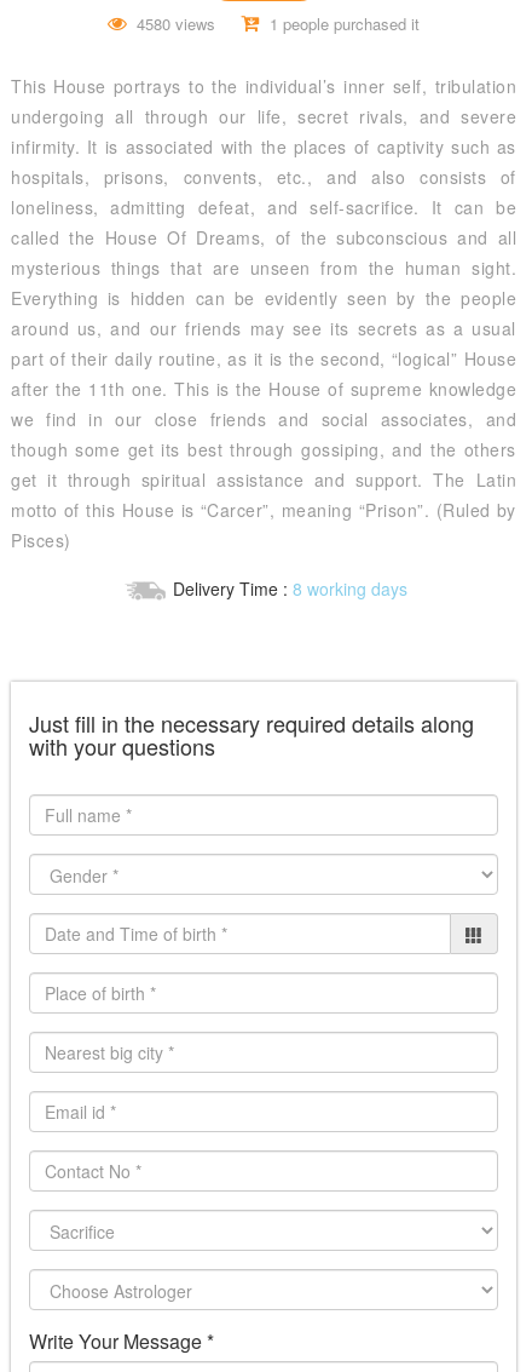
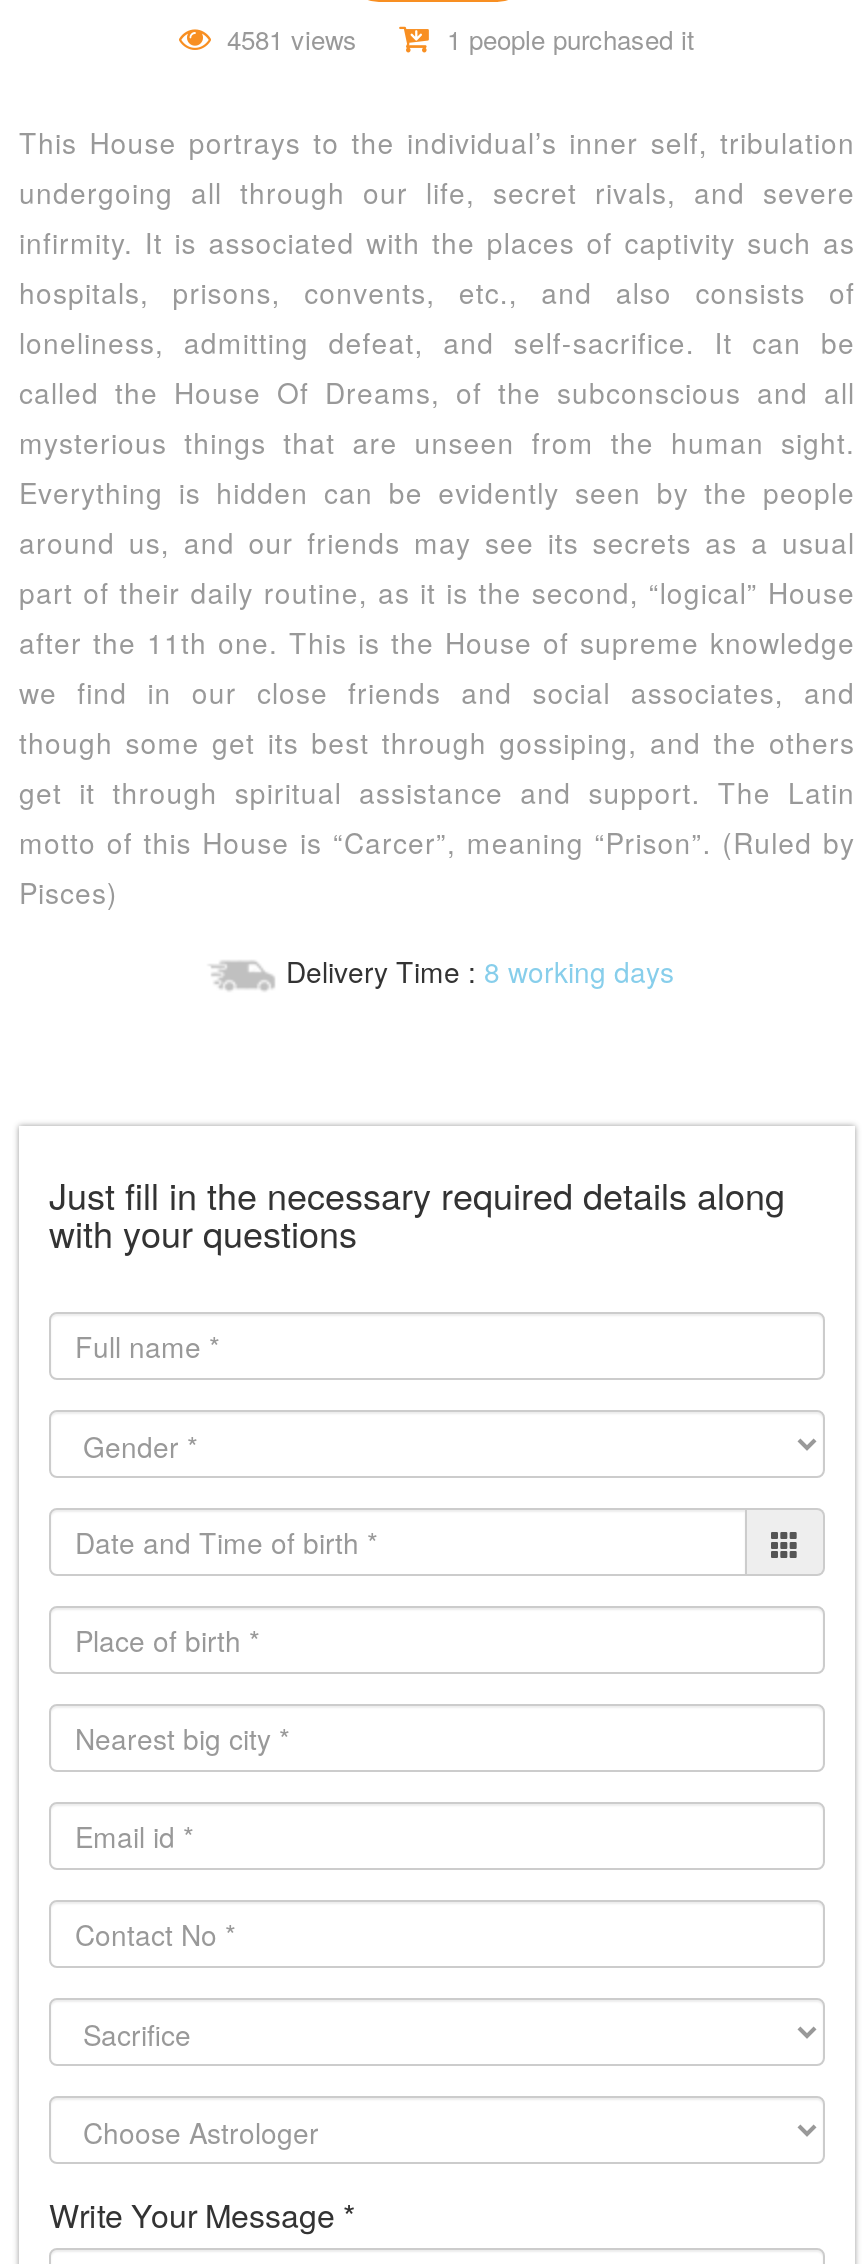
[127,12,420,35] 4580 views 1 people purchased it -> [211,20,695,58] 4581 views 1 people purchased it

